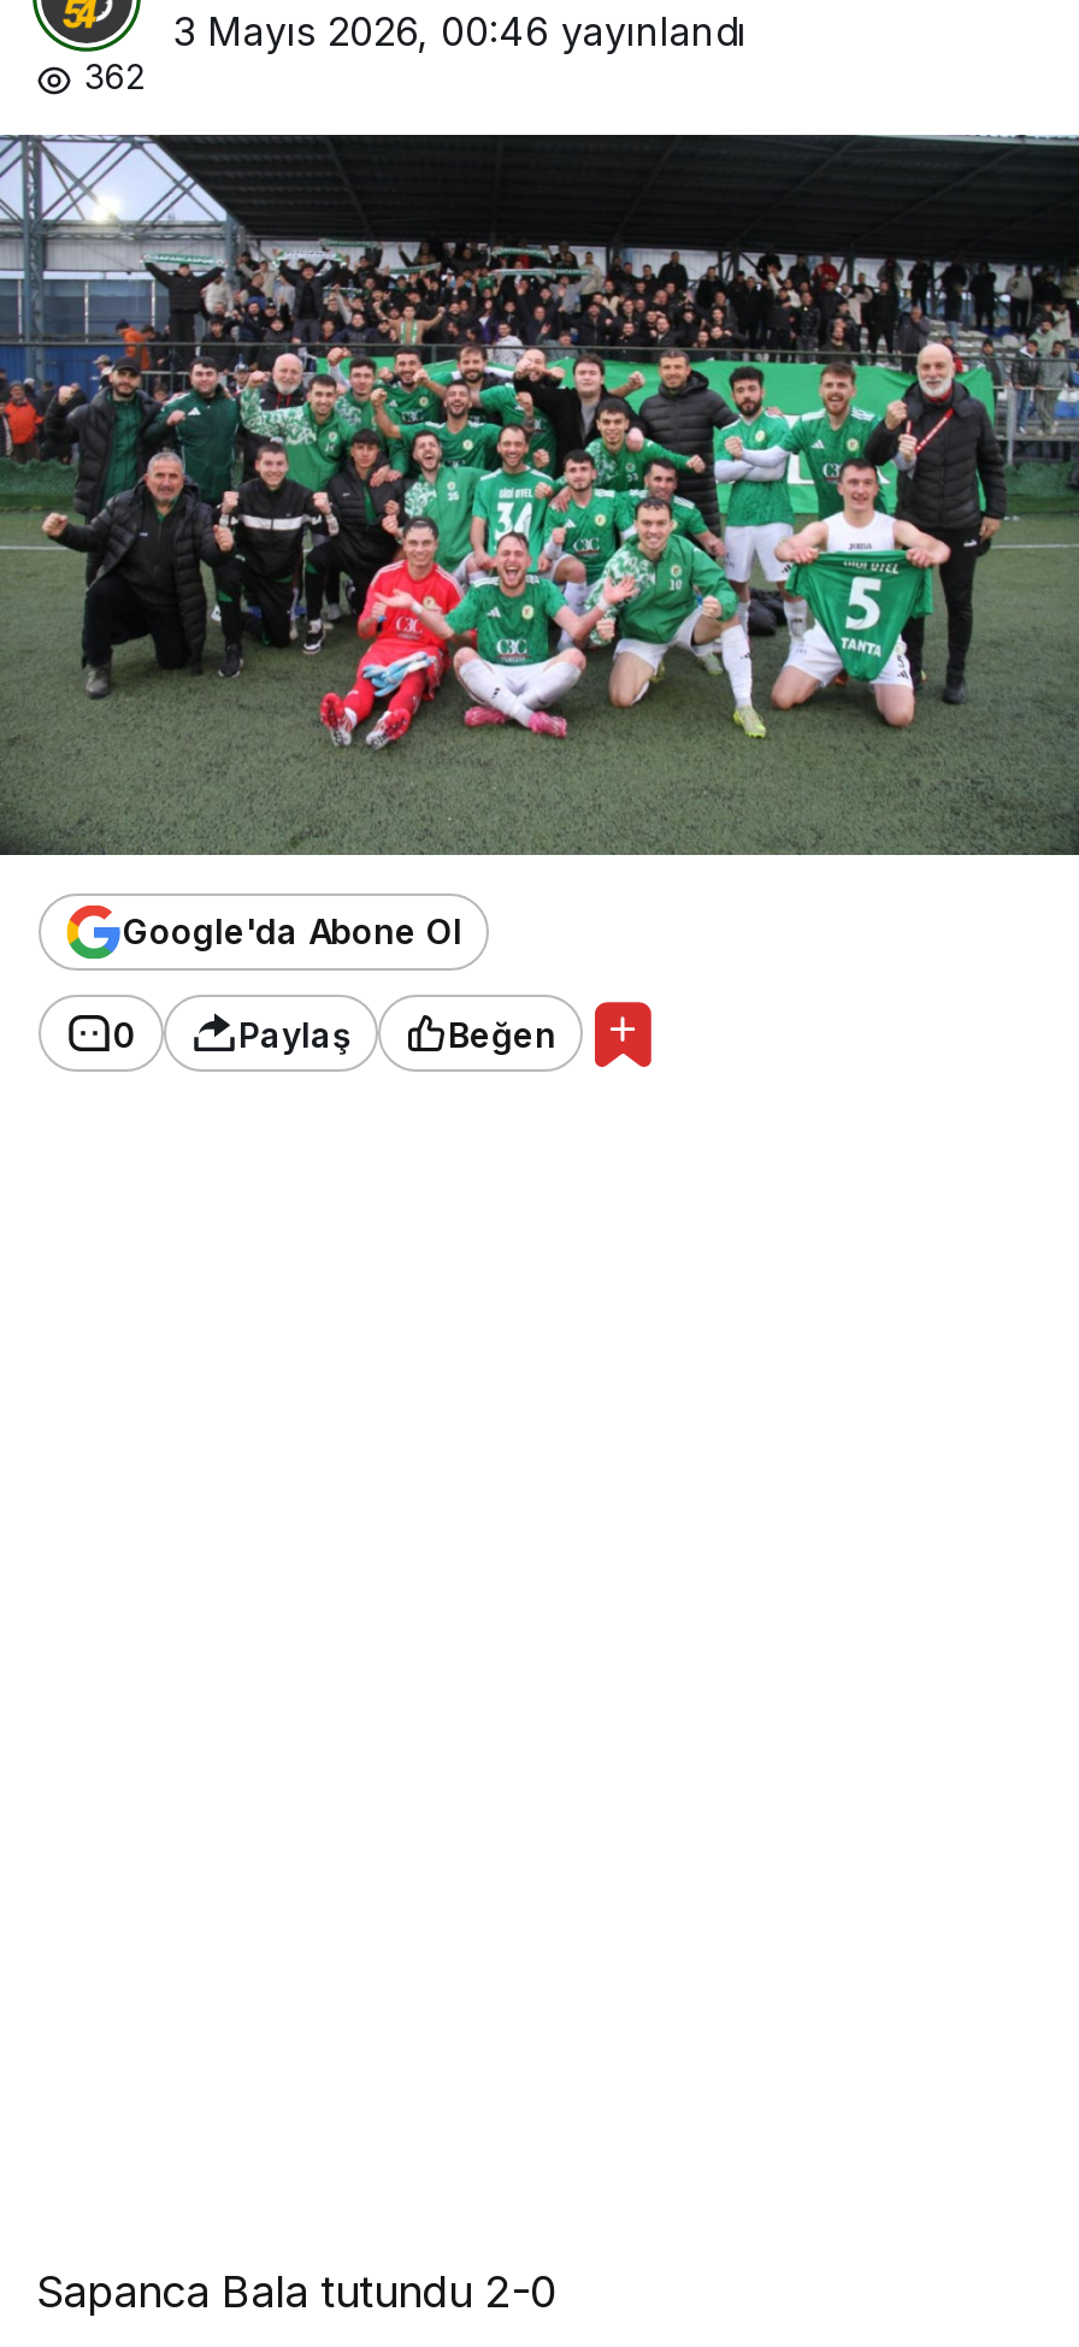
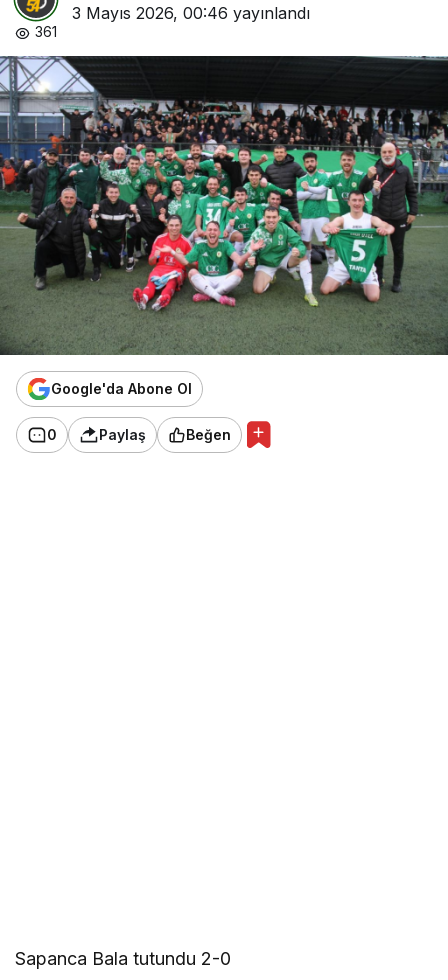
[84,57,145,98] 362 -> [35,23,57,40] 361

